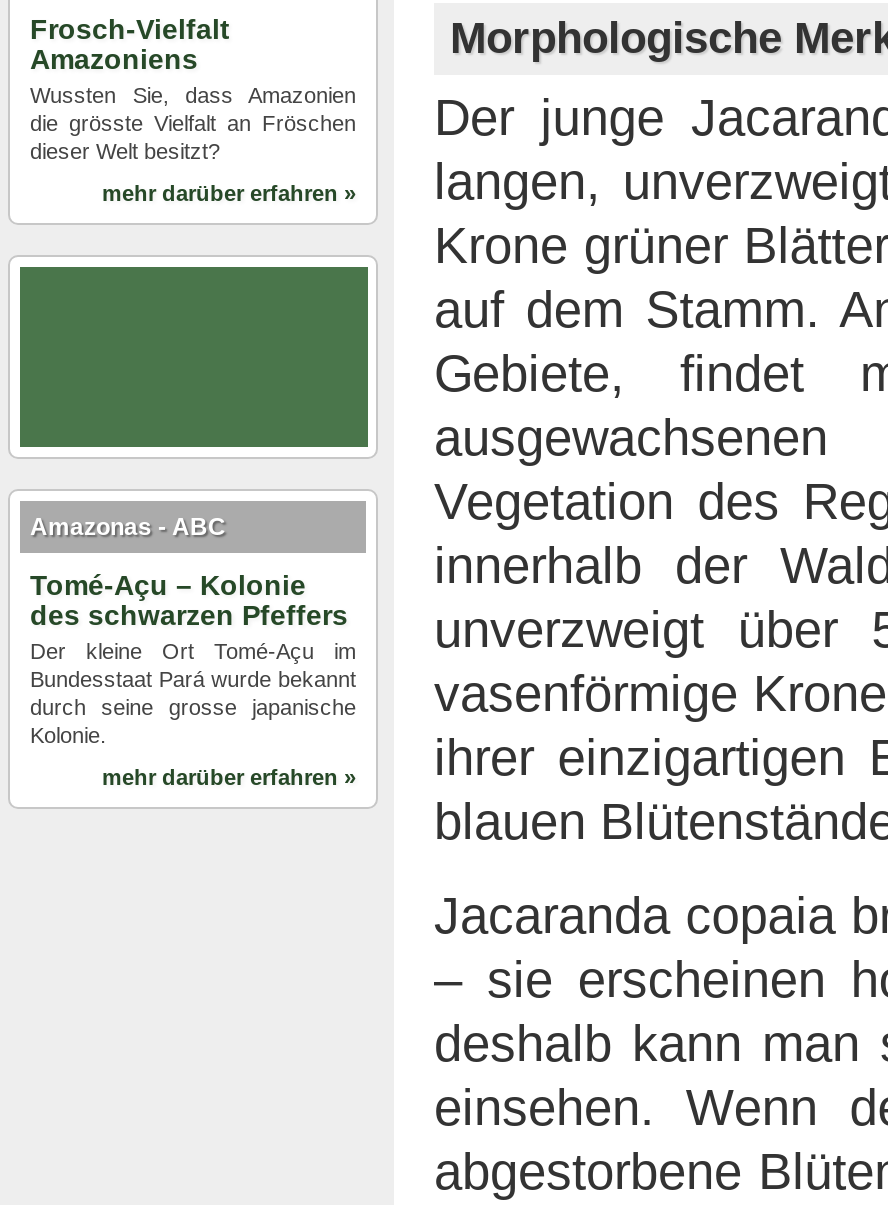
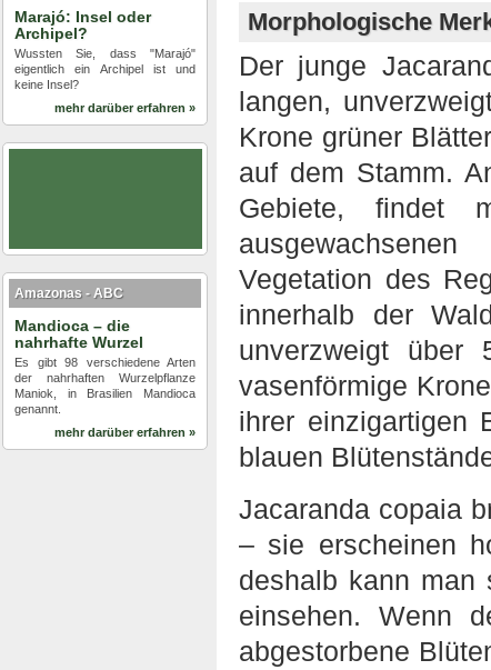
[30,13,356,163] Frosch-Vielfalt | Amazoniens | Wussten Sie, dass Amazonien | die grösste Vielfalt an Fröschen | dieser Welt besitzt? -> [14,8,196,91] Marajó: Insel oder | Archipel? | Wussten Sie, dass "Marajó" | eigentlich ein Archipel ist und | keine Insel?
[30,569,356,747] Tomé-Açu – Kolonie | des schwarzen Pfeffers | Der kleine Ort Tomé-Açu im | Bundesstaat Pará wurde bekannt | durch seine grosse japanische | Kolonie. -> [14,317,196,416] Mandioca – die | nahrhafte Wurzel | Es gibt 98 verschiedene Arten | der nahrhaften Wurzelpflanze | Maniok, in Brasilien Mandioca | genannt.

